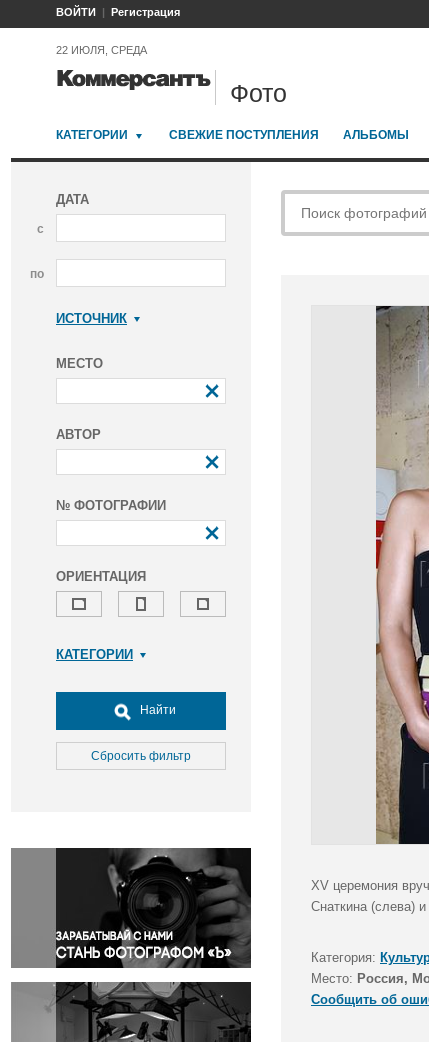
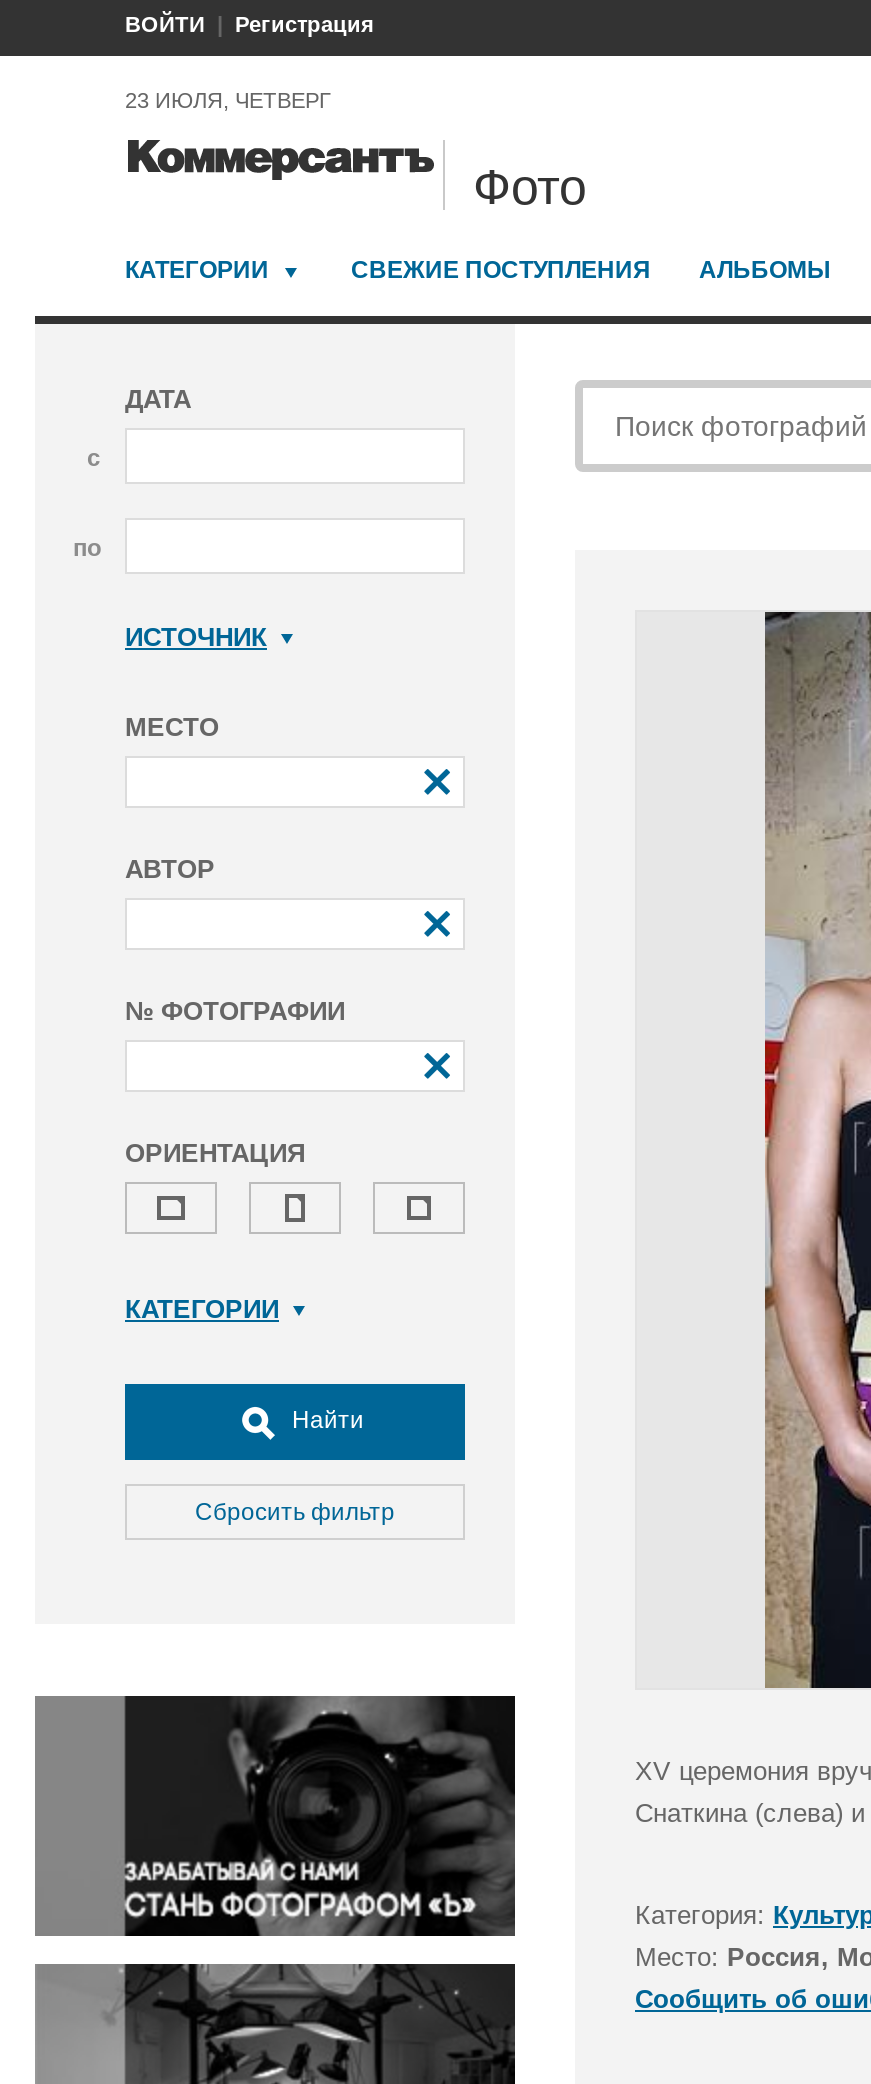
[56,44,147,56] 22 ИЮЛЯ, СРЕДА -> [125,88,331,112] 23 ИЮЛЯ, ЧЕТВЕРГ

